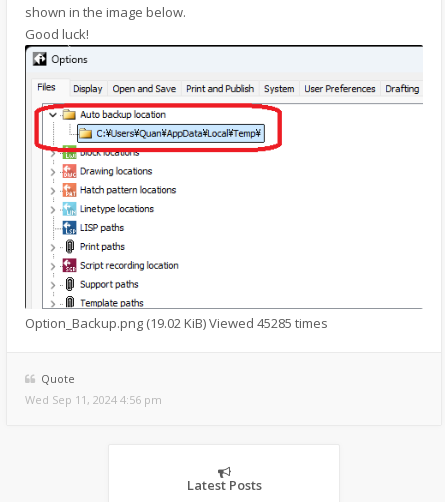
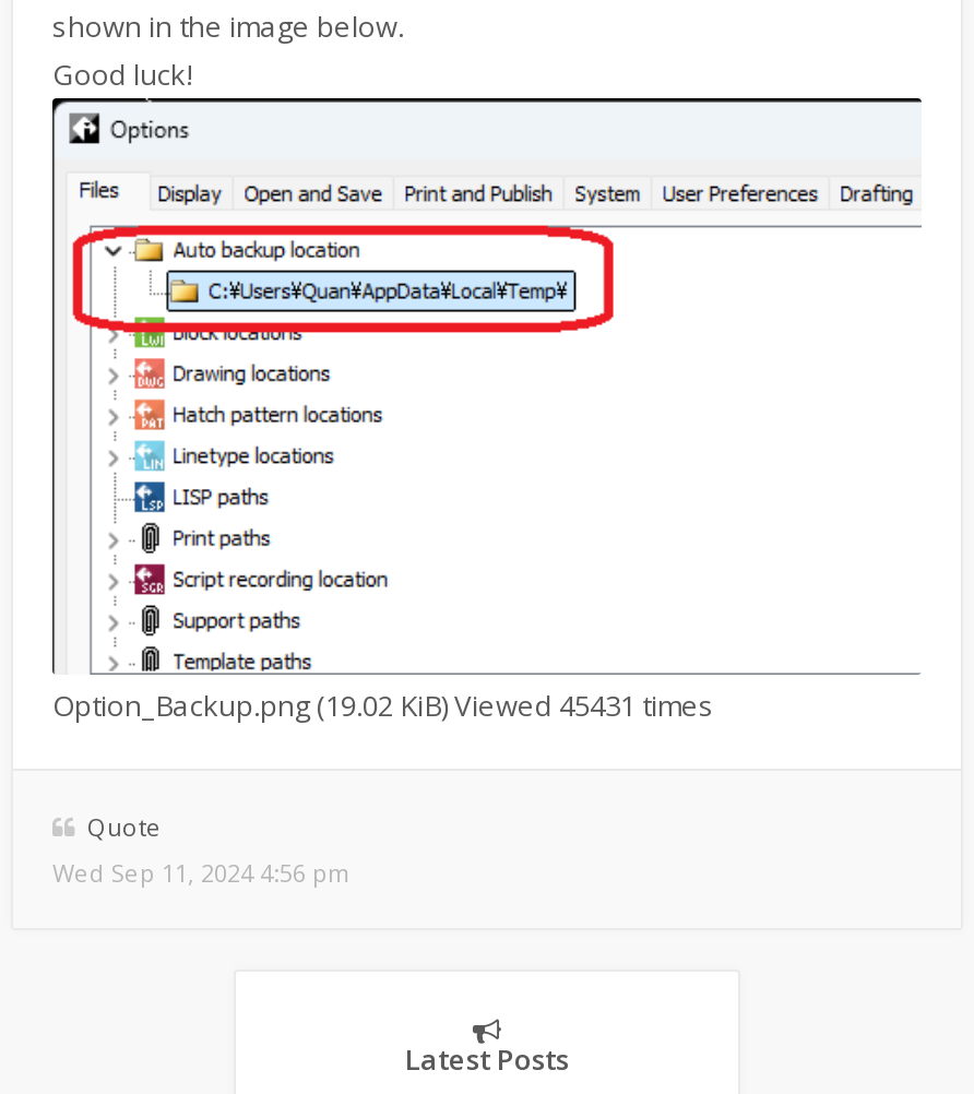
[25,314,328,332] Option_Backup.png (19.02 KiB) Viewed 45285 times -> [52,685,714,724] Option_Backup.png (19.02 KiB) Viewed 45431 times

